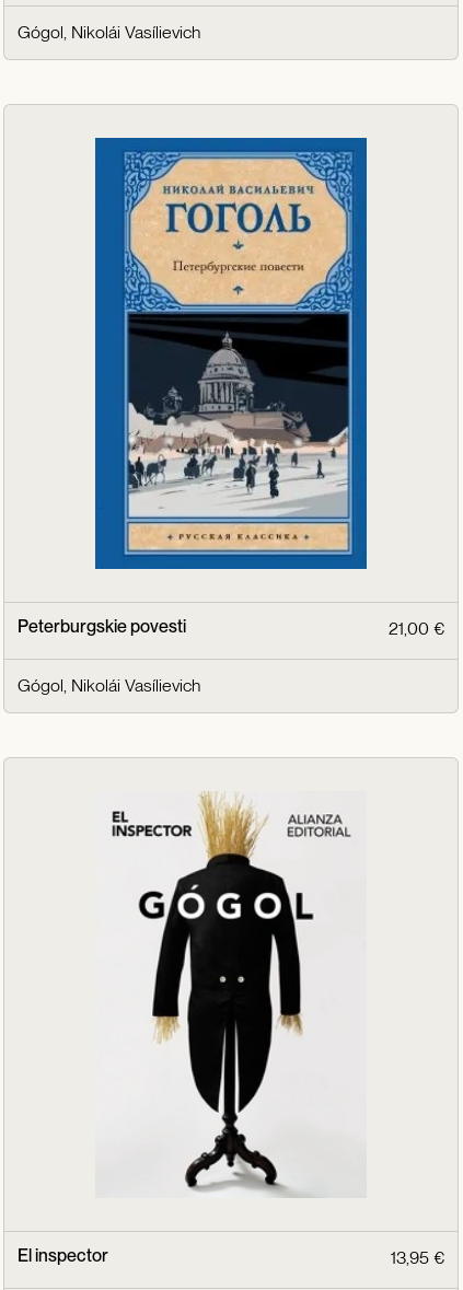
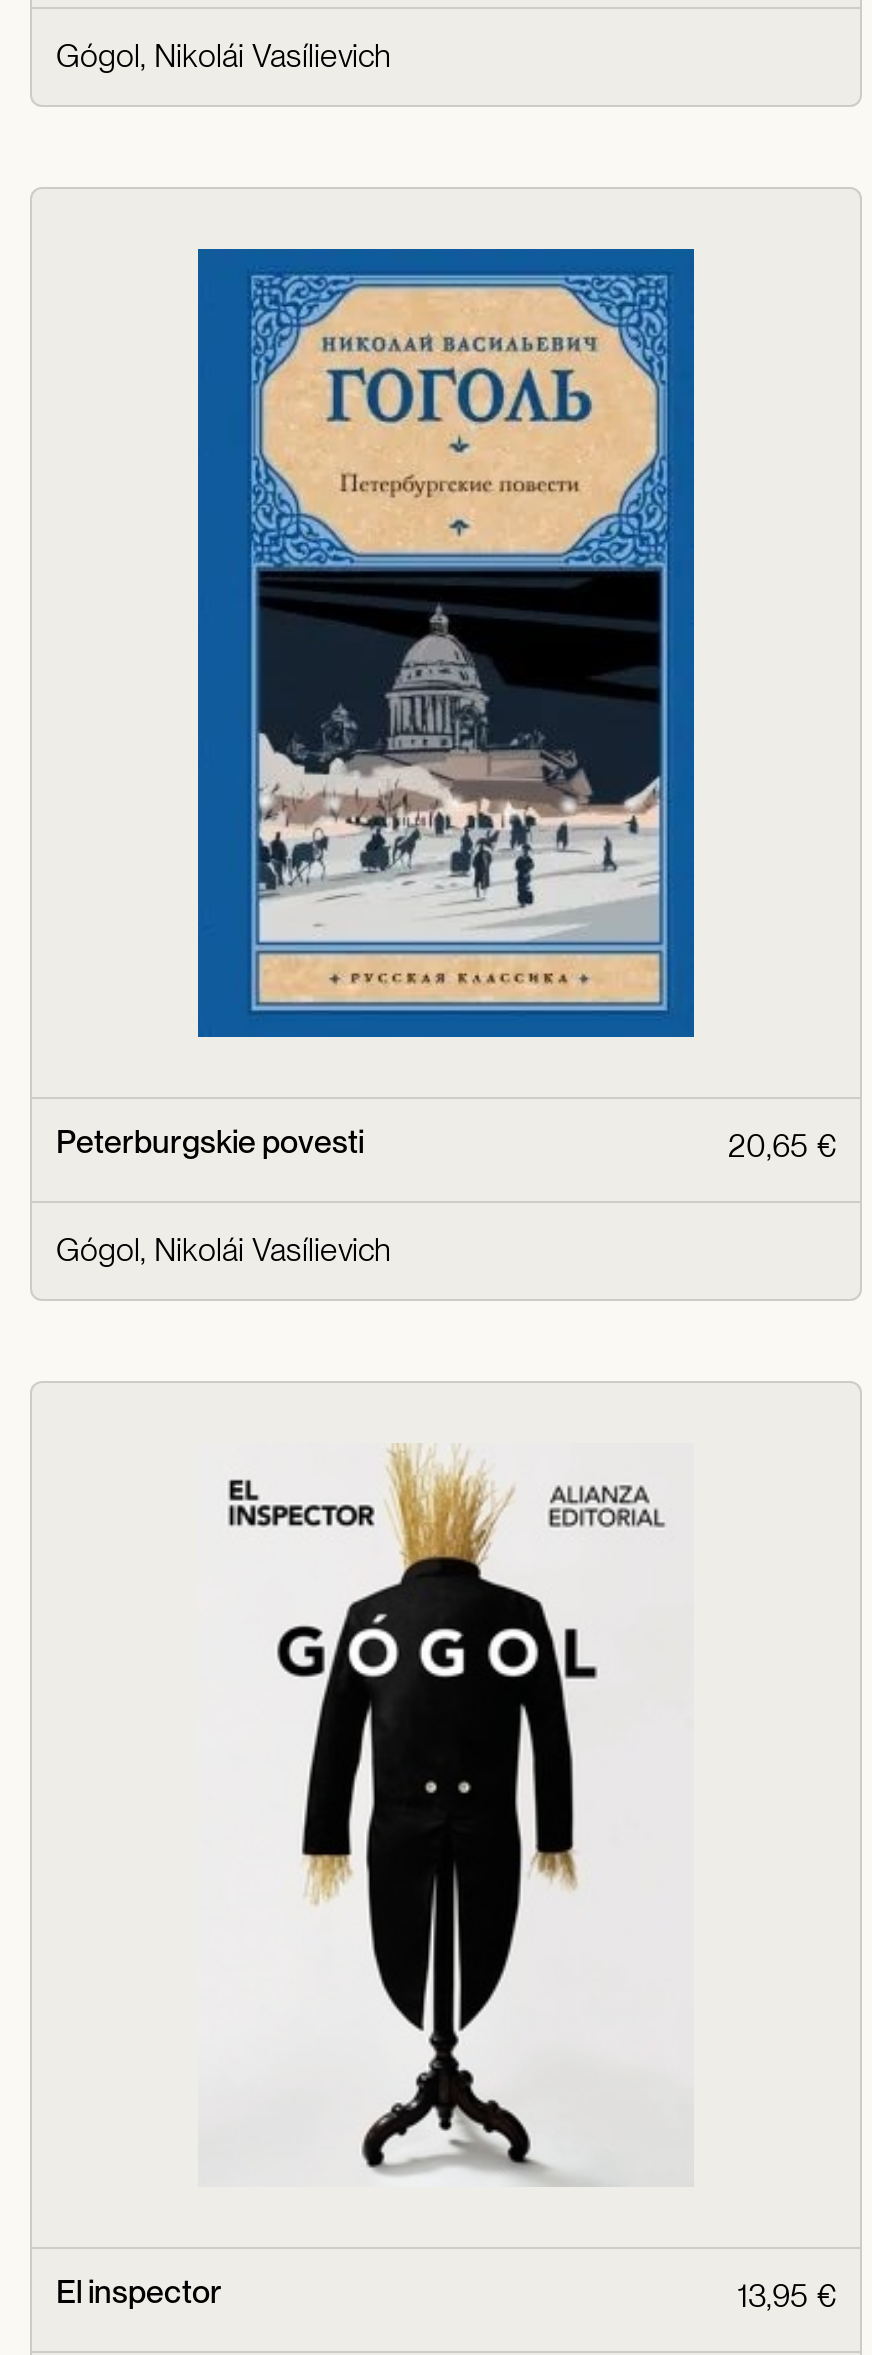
[389,618,444,639] 21,00 € -> [728,1127,836,1165] 20,65 €

